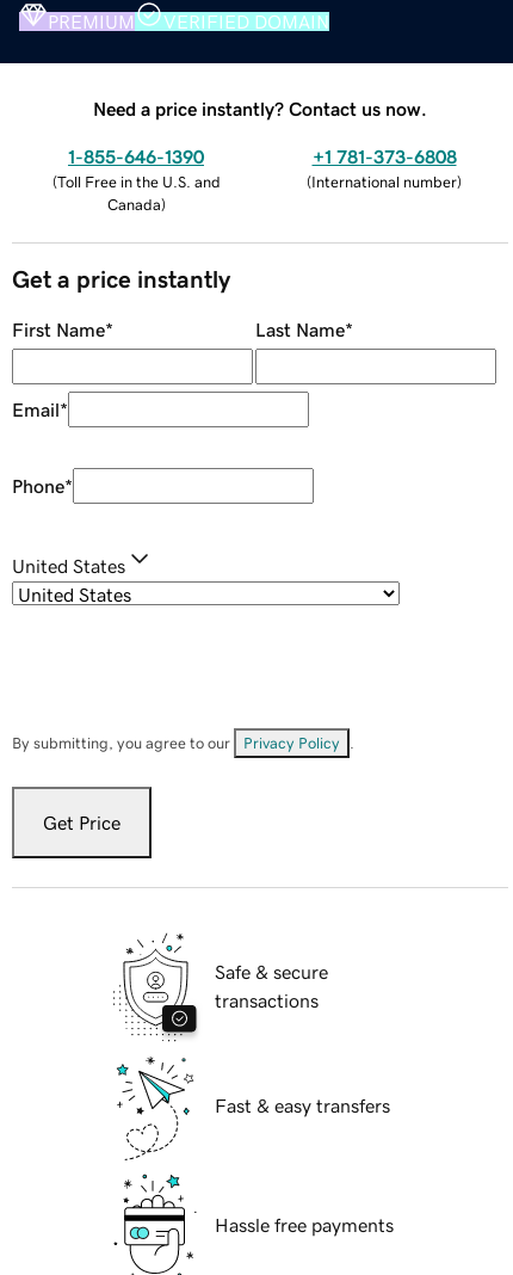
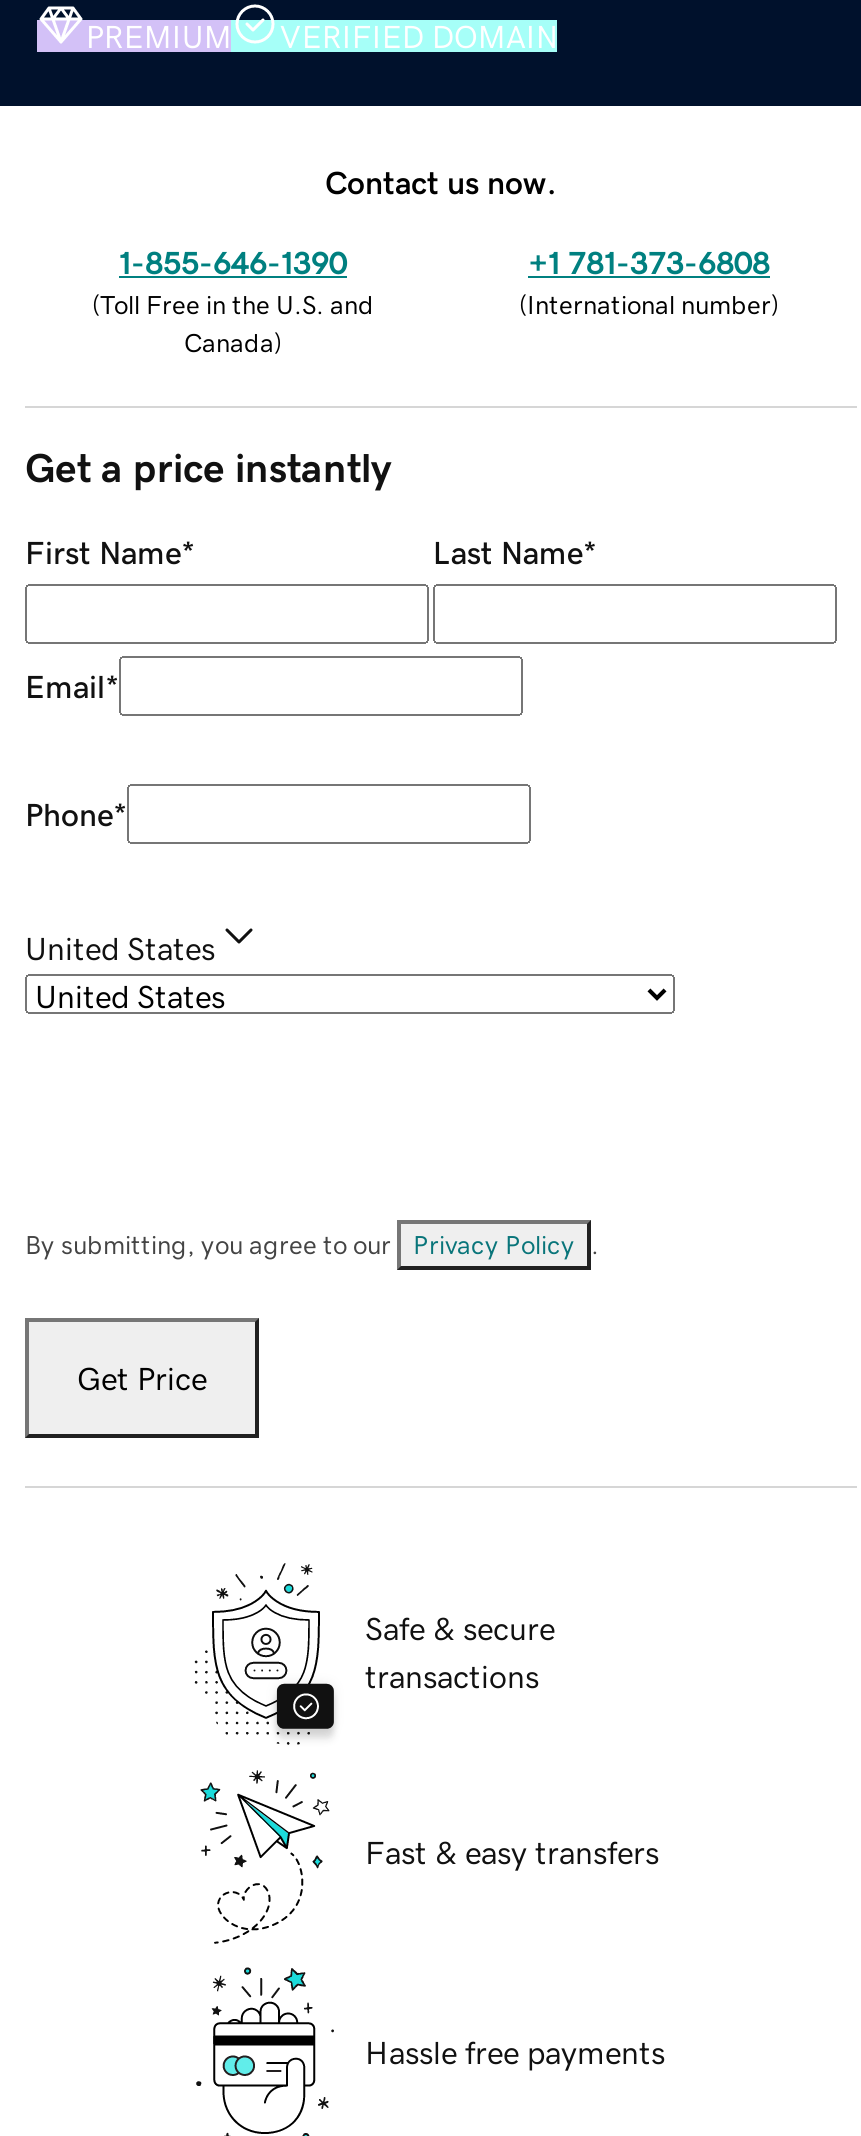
[93,99,427,118] Need a price instantly? Contact us now. -> [325,165,557,197] Contact us now.

